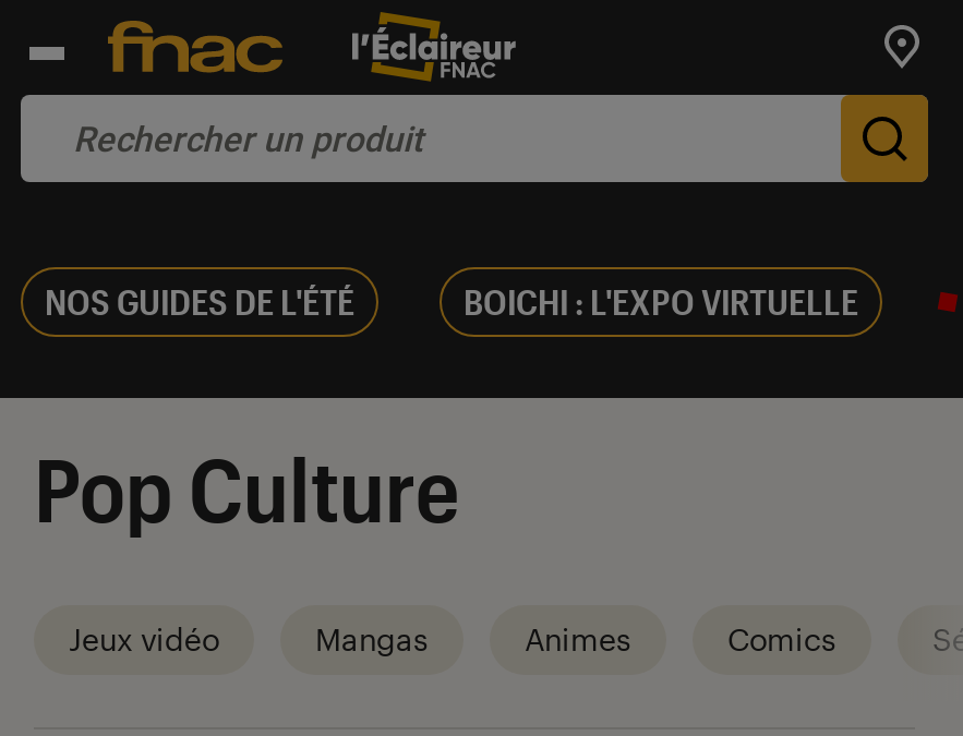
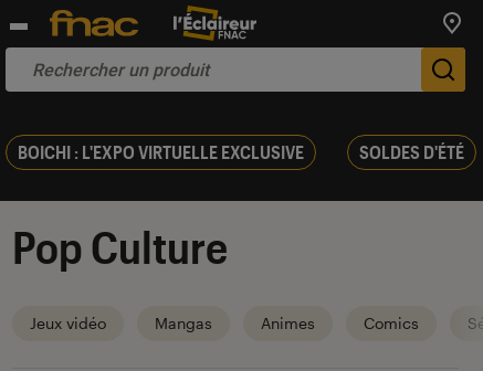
[45,280,858,322] NOS GUIDES DE L'ÉTÉ | BOICHI : L'EXPO VIRTUELLE -> [18,141,464,162] BOICHI : L'EXPO VIRTUELLE EXCLUSIVE | SOLDES D'ÉTÉ

